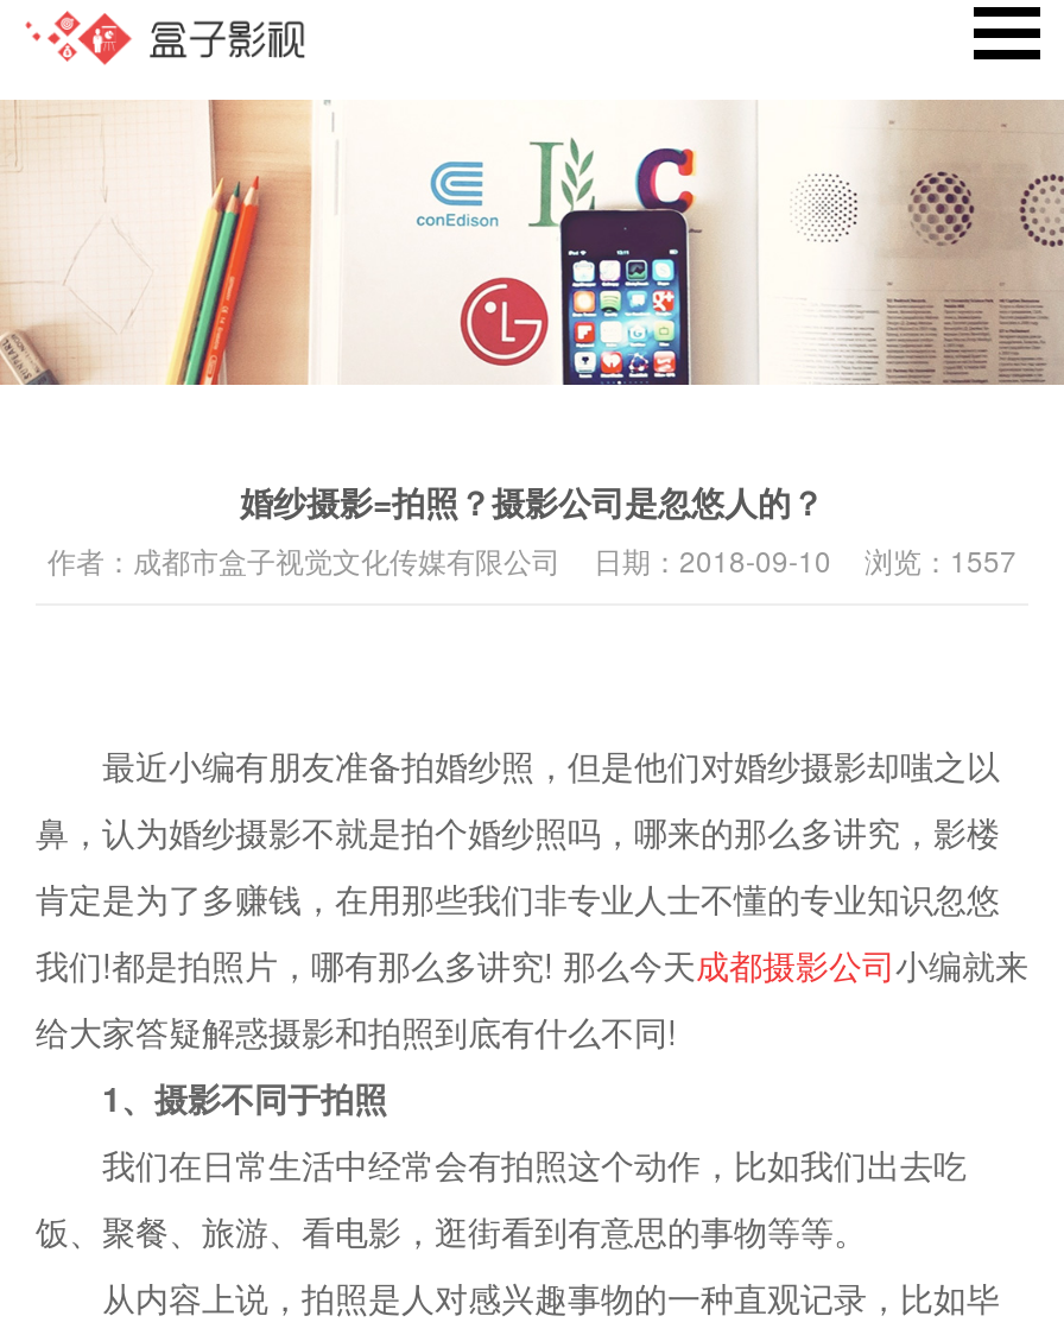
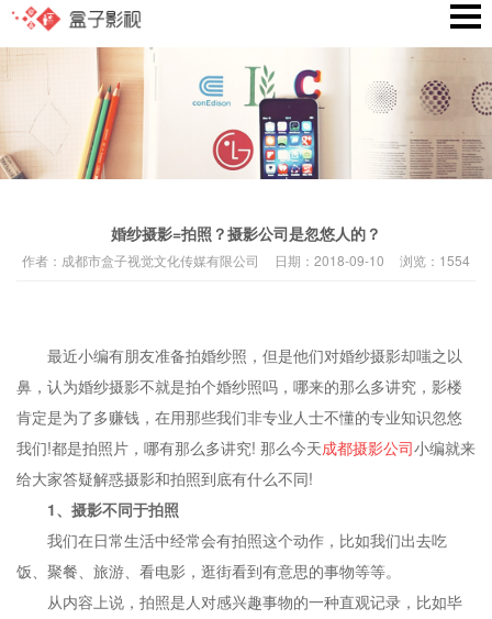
[47,539,1016,579] 作者：成都市盒子视觉文化传媒有限公司 日期：2018-09-10 浏览：1557 -> [22,250,470,269] 作者：成都市盒子视觉文化传媒有限公司 日期：2018-09-10 浏览：1554

